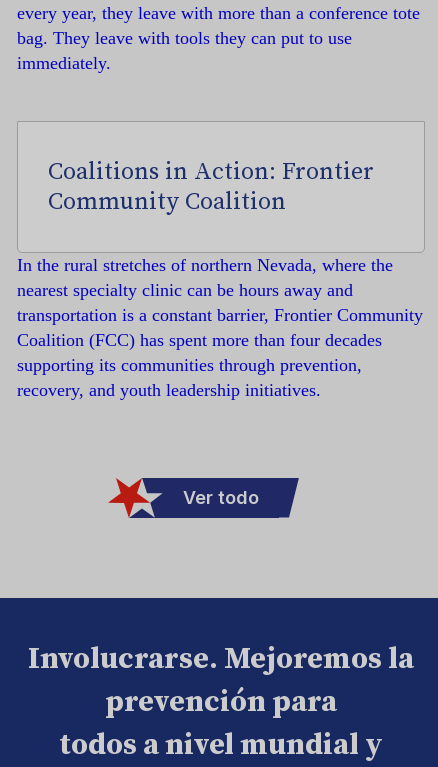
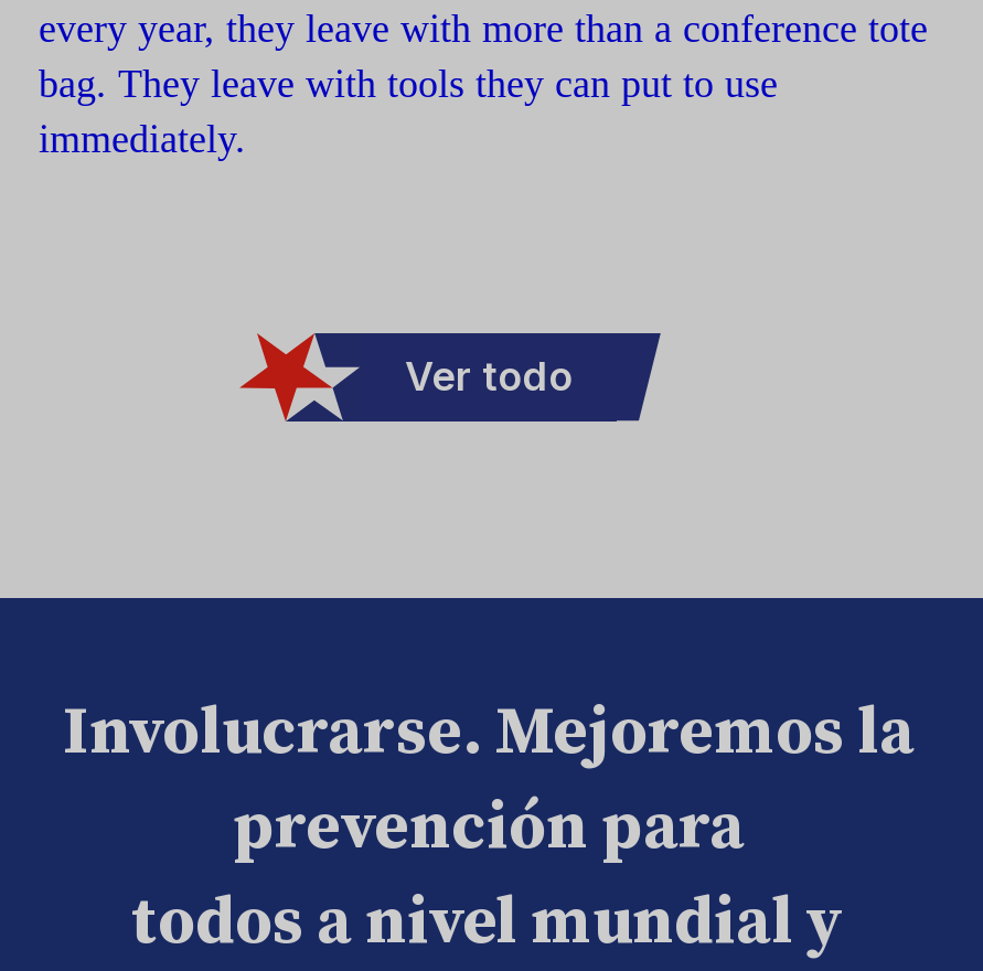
[17,157,423,400] Coalitions in Action: Frontier | Community Coalition | In the rural stretches of northern Nevada, where the | nearest specialty clinic can be hours away and | transportation is a constant barrier, Frontier Community | Coalition (FCC) has spent more than four decades | supporting its communities through prevention, | recovery, and youth leadership initiatives. -> none

